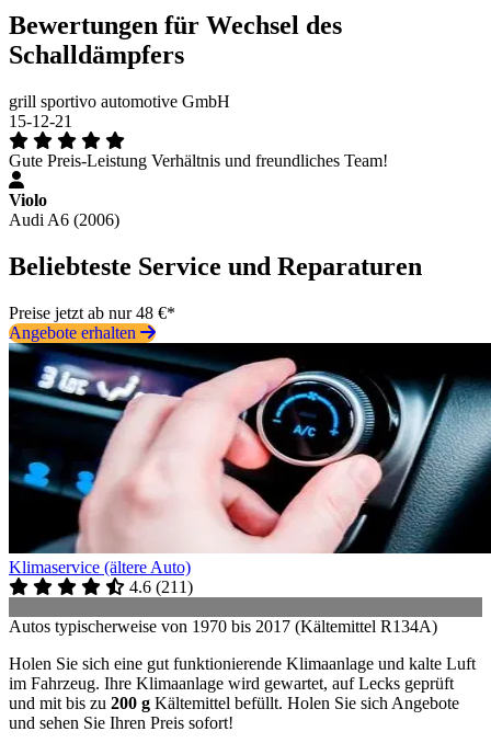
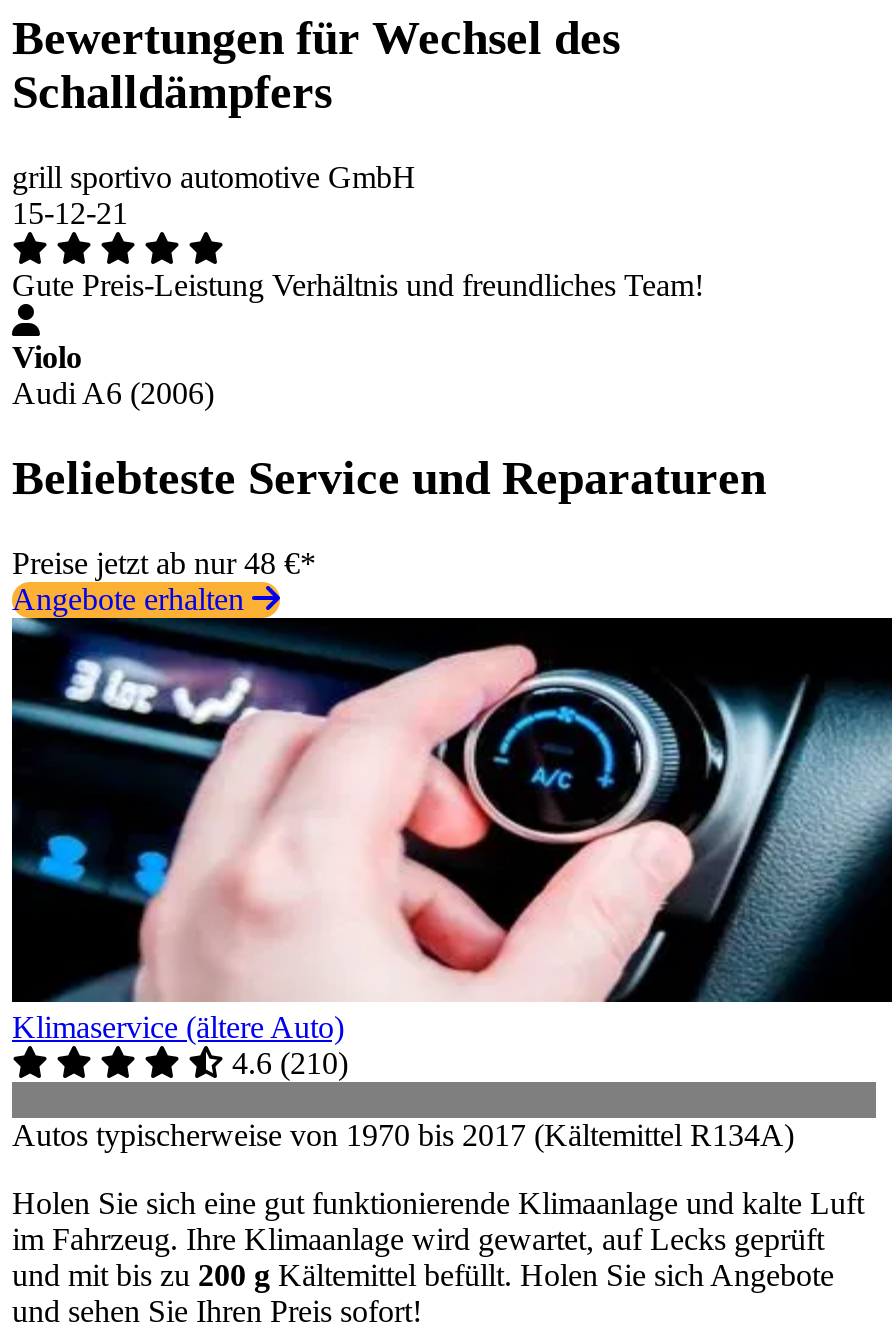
[129,577,193,596] 4.6 (211) -> [232,1046,348,1080] 4.6 (210)

